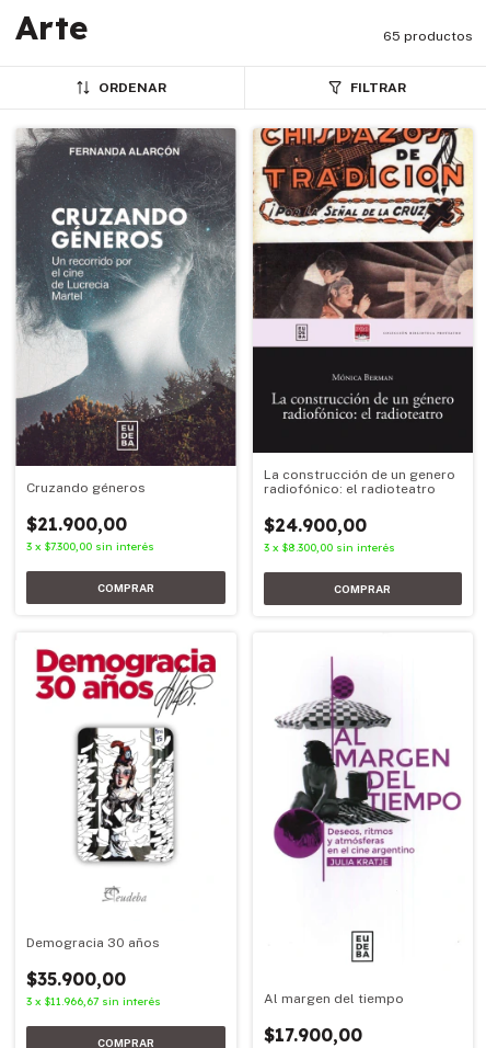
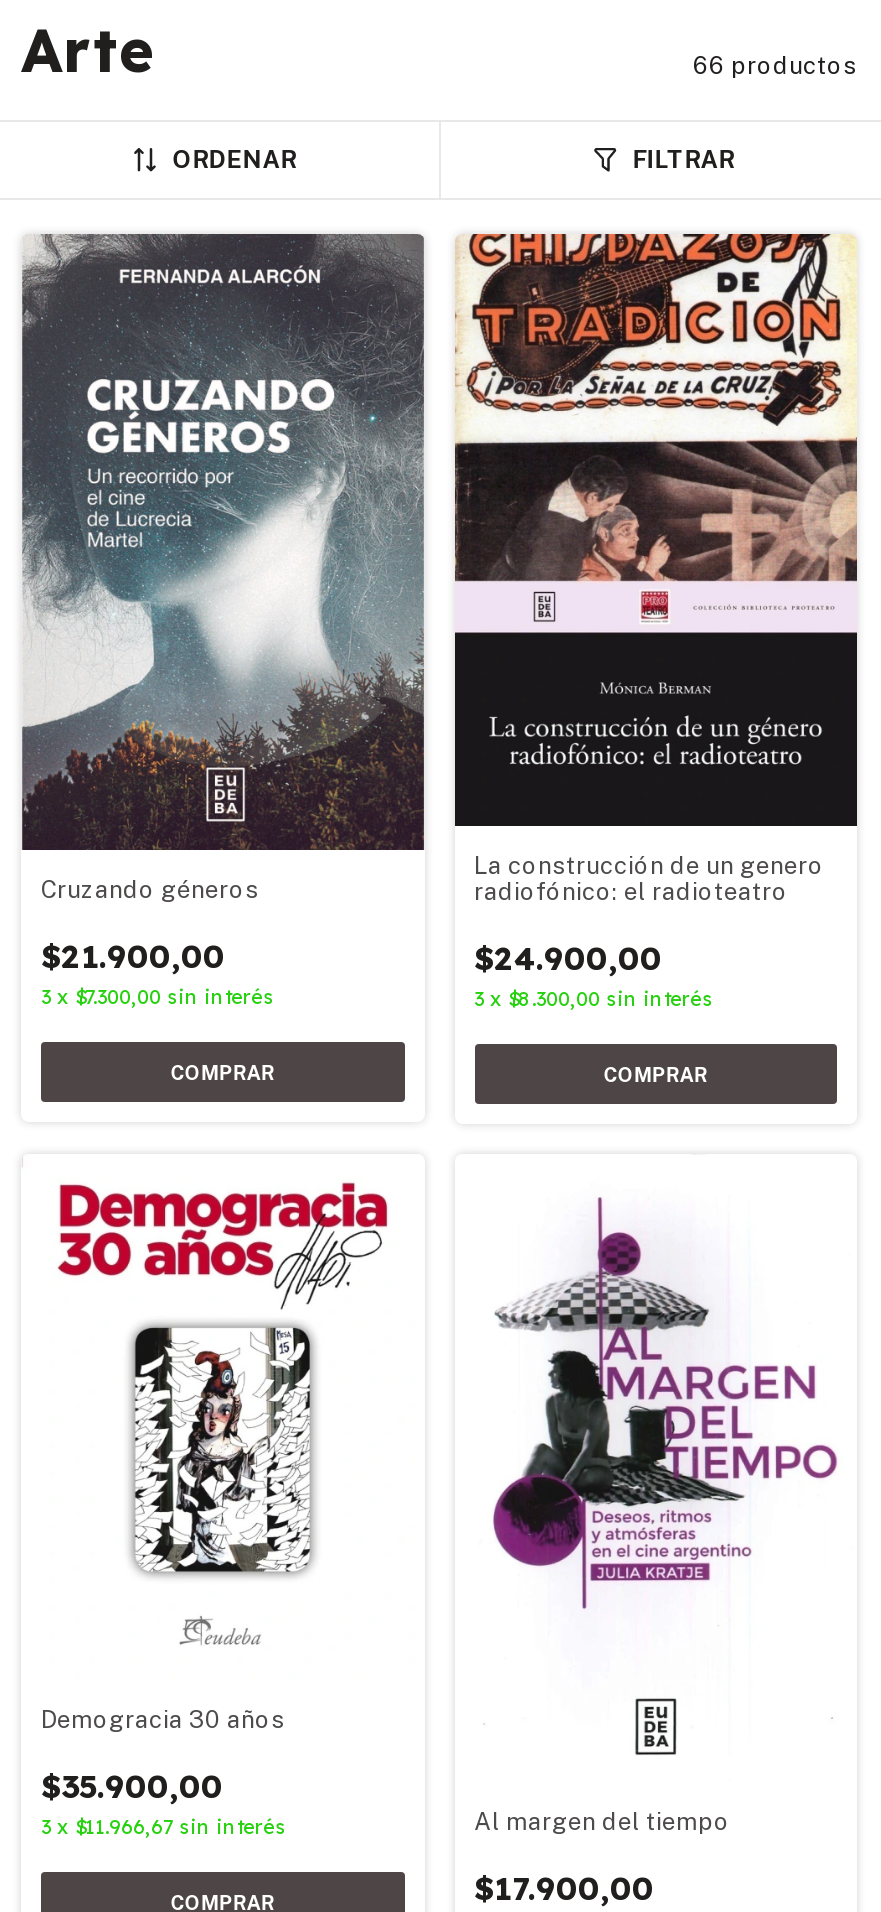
[383,29,473,44] 65 productos -> [693,52,857,80] 66 productos

